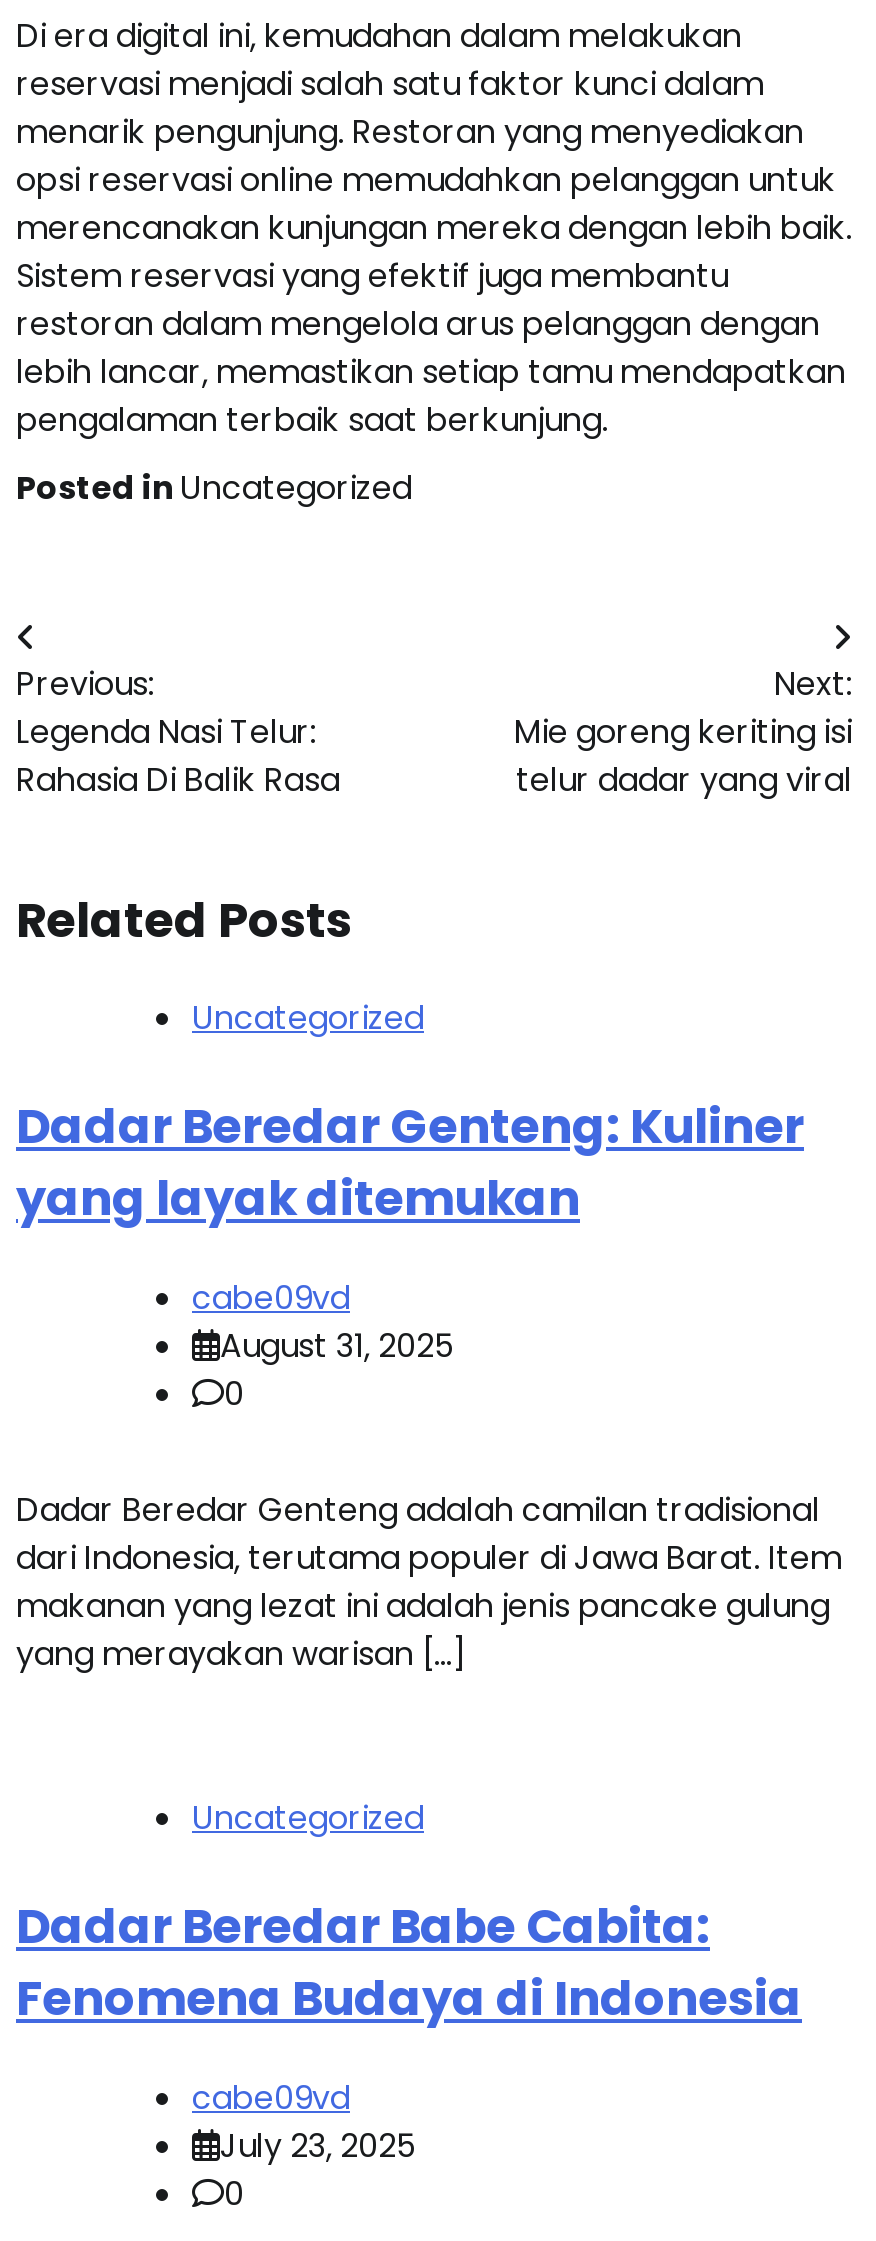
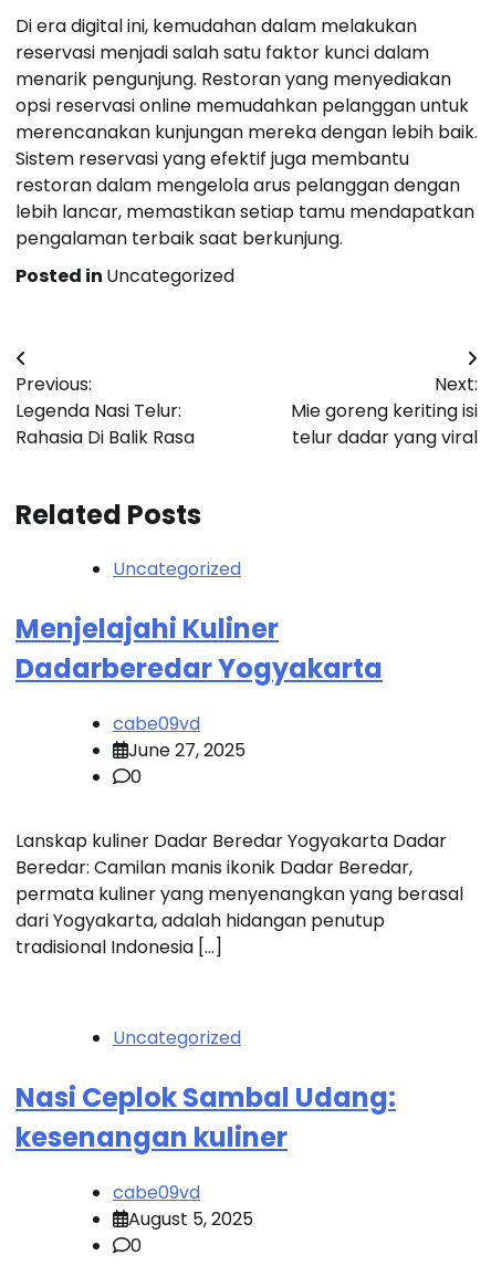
[16,1094,804,1232] Dadar Beredar Genteng: Kuliner | yang layak ditemukan -> [15,611,383,687] Menjelajahi Kuliner | Dadarberedar Yogyakarta
[220,1324,454,1370] August 31, 2025 -> [128,738,245,763] June 27, 2025
[16,1488,842,1678] Dadar Beredar Genteng adalah camilan tradisional | dari Indonesia, terutama populer di Jawa Barat. Item | makanan yang lezat ini adalah jenis pancake gulung | yang merayakan warisan […] -> [15,829,463,960] Lanskap kuliner Dadar Beredar Yogyakarta Dadar | Beredar: Camilan manis ikonik Dadar Beredar, | permata kuliner yang menyenangkan yang berasal | dari Yogyakarta, adalah hidangan penutup | tradisional Indonesia […]
[16,1894,802,2032] Dadar Beredar Babe Cabita: | Fenomena Budaya di Indonesia -> [15,1080,396,1156] Nasi Ceplok Sambal Udang: | kesenangan kuliner
[220,2123,416,2169] July 23, 2025 -> [128,1207,253,1232] August 5, 2025

